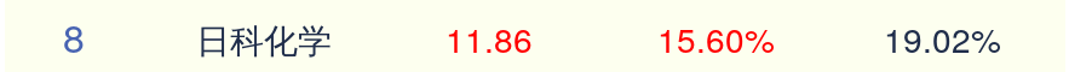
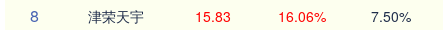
[196,14,1000,62] 日科化学 | 11.86 | 15.60% | 19.02% -> [88,6,410,26] 津荣天宇 | 15.83 | 16.06% | 7.50%

